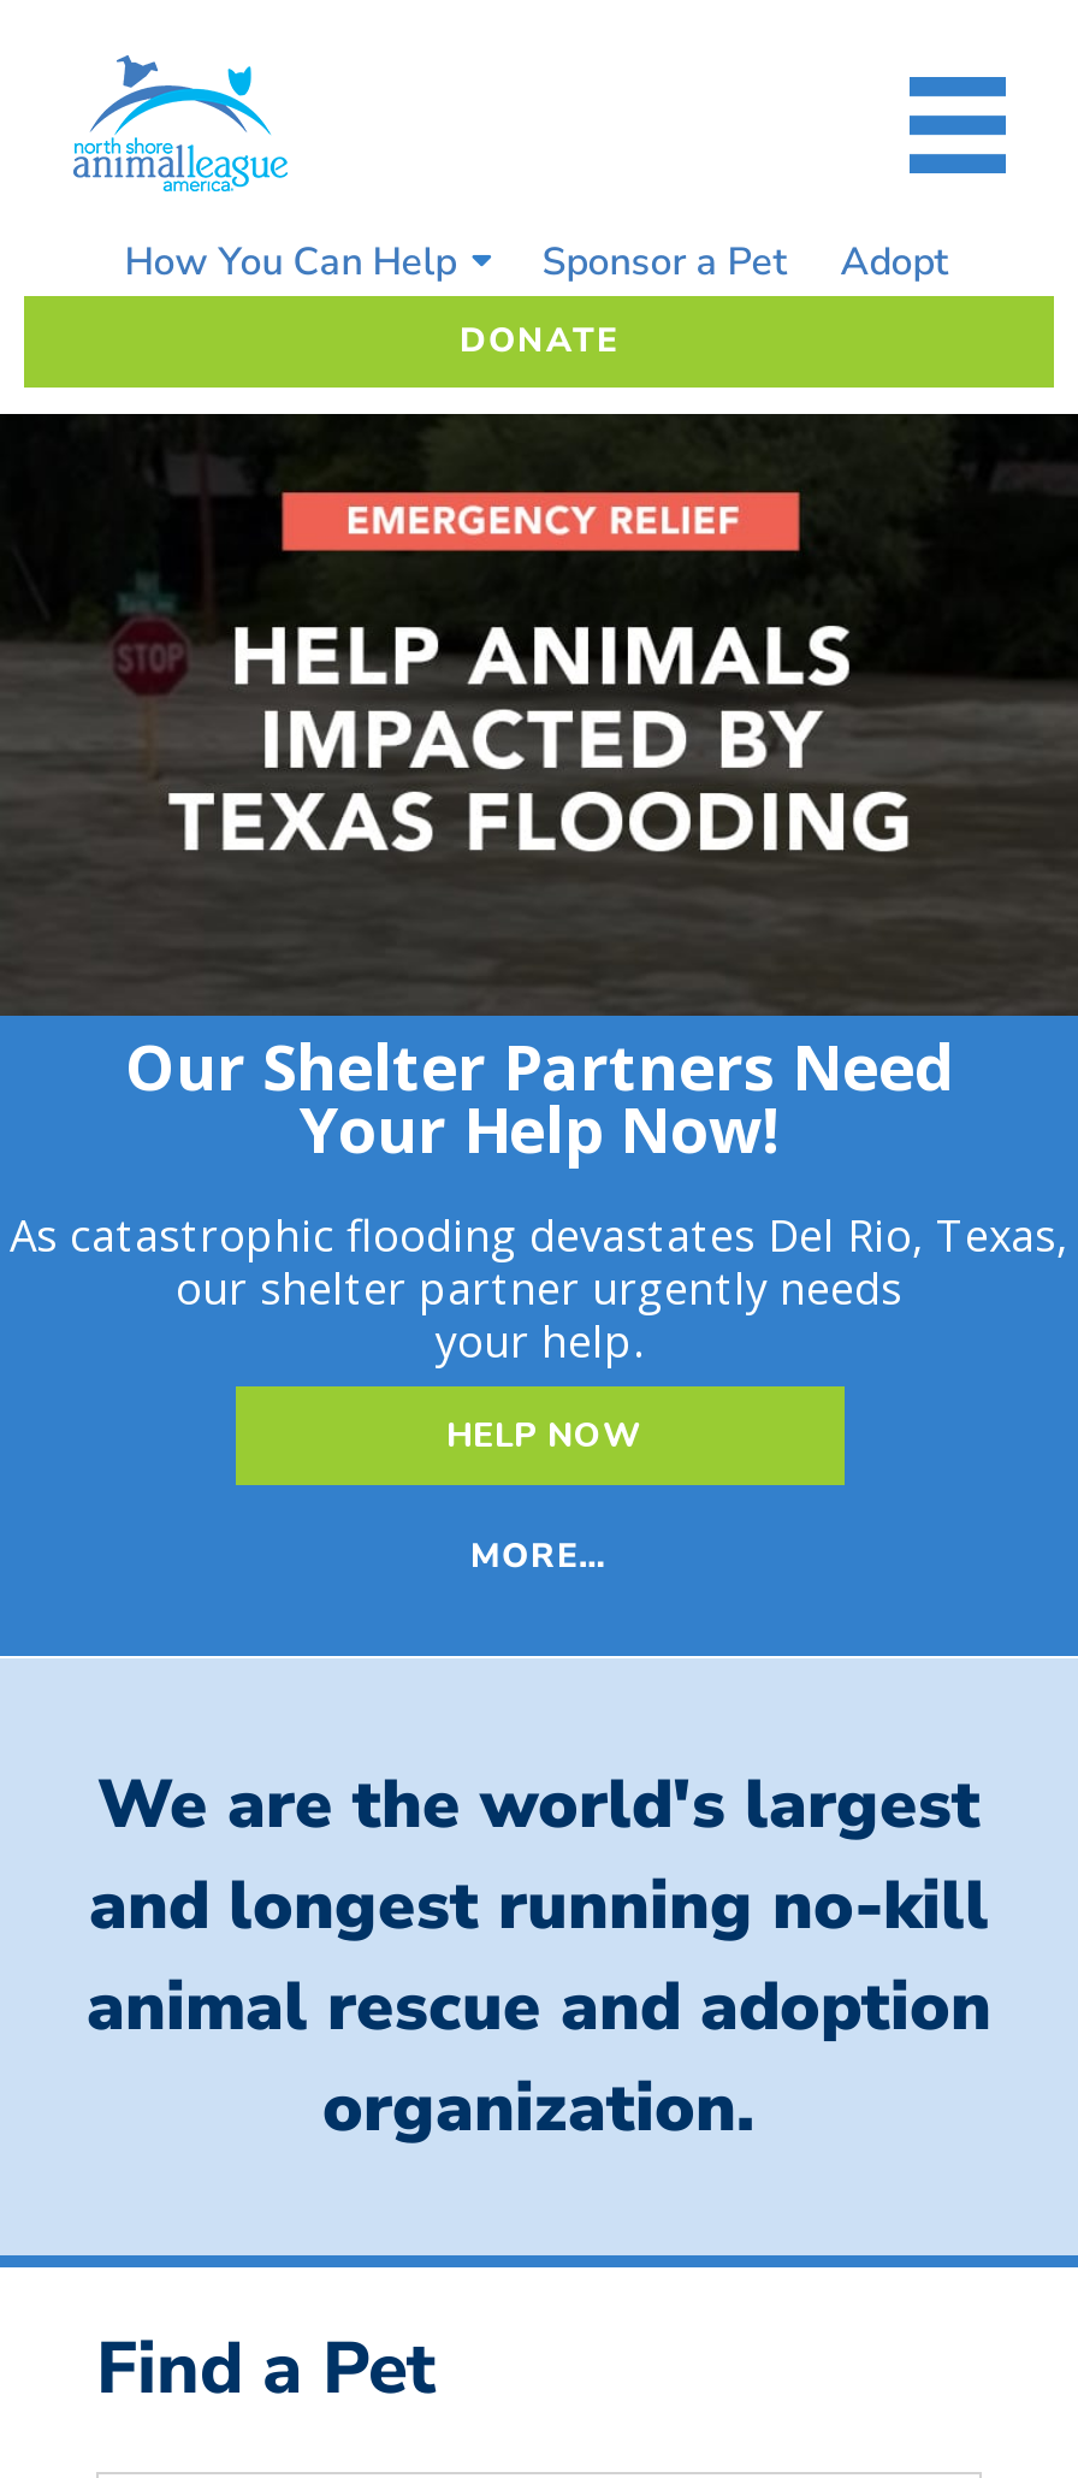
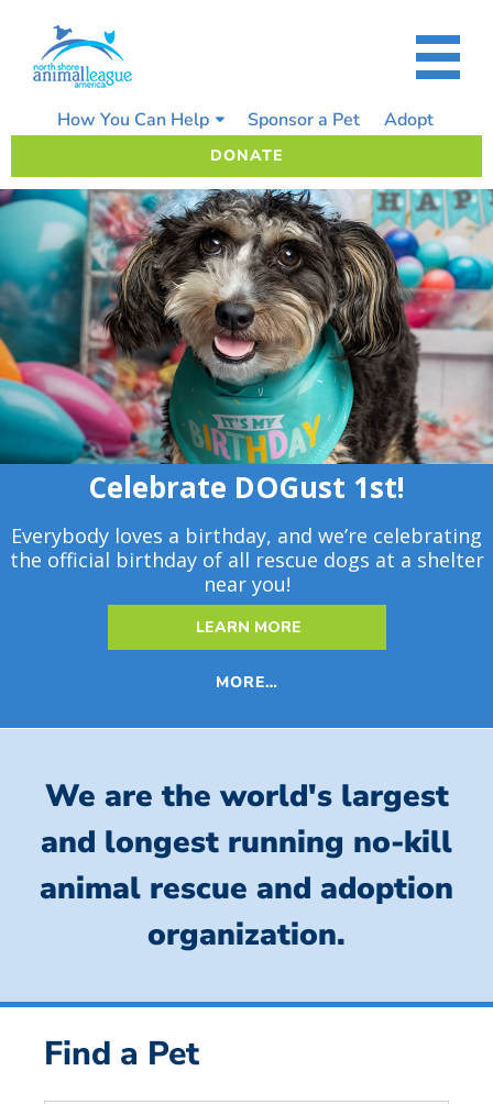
[7,412,1071,1370] [image] | Our Shelter Partners Need | Your Help Now! | As catastrophic flooding devastates Del Rio, Texas, | our shelter partner urgently needs | your help. -> [3,188,490,597] [image] | Celebrate DOGust 1st! | Everybody loves a birthday, and we’re celebrating | the official birthday of all rescue dogs at a shelter | near you!
[446,1413,641,1459] HELP NOW -> [196,617,302,638] LEARN MORE

